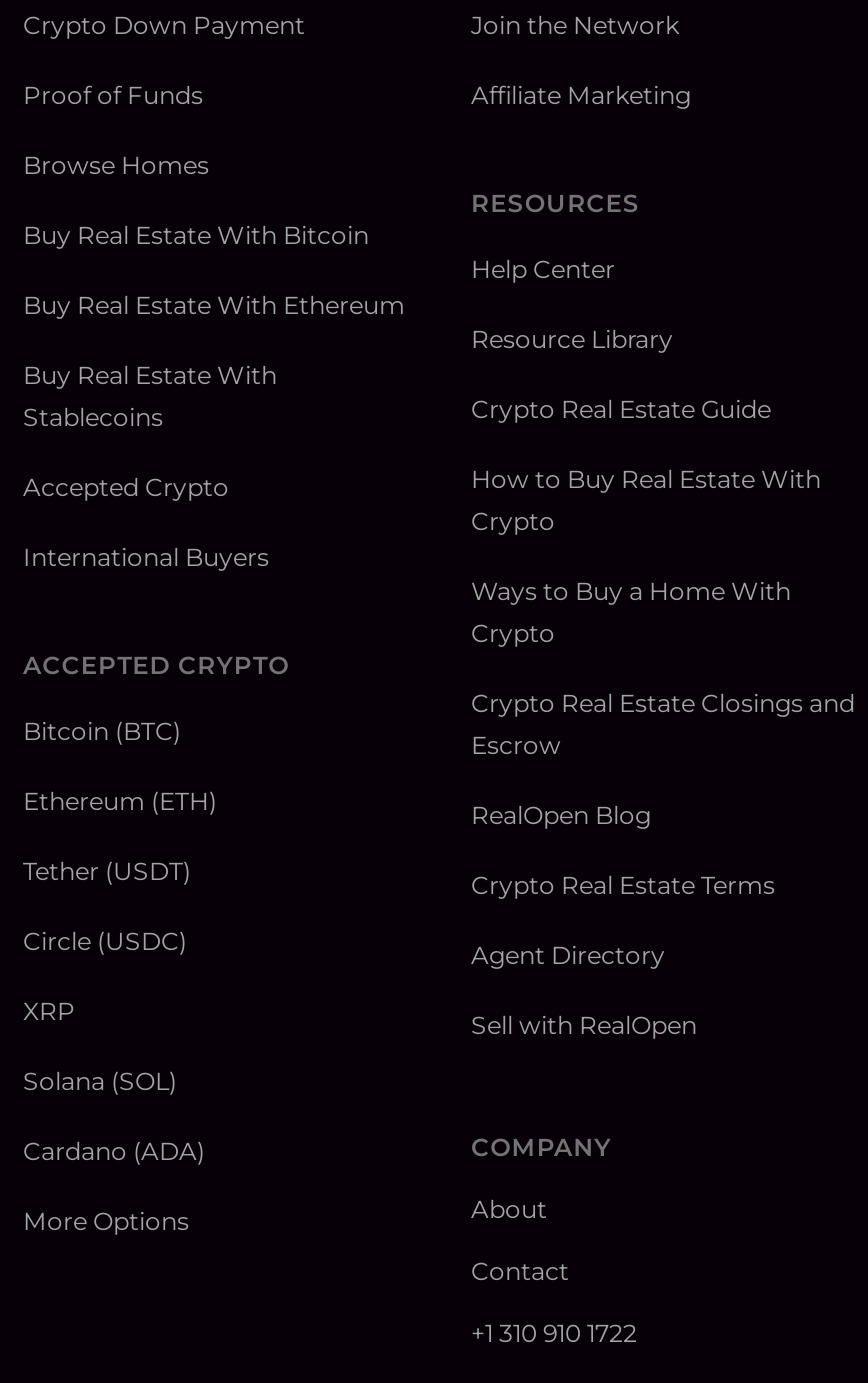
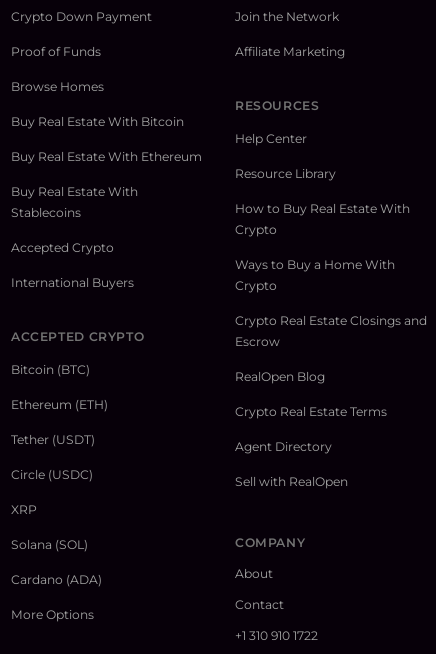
[471,394,771,424] Crypto Real Estate Guide -> none

